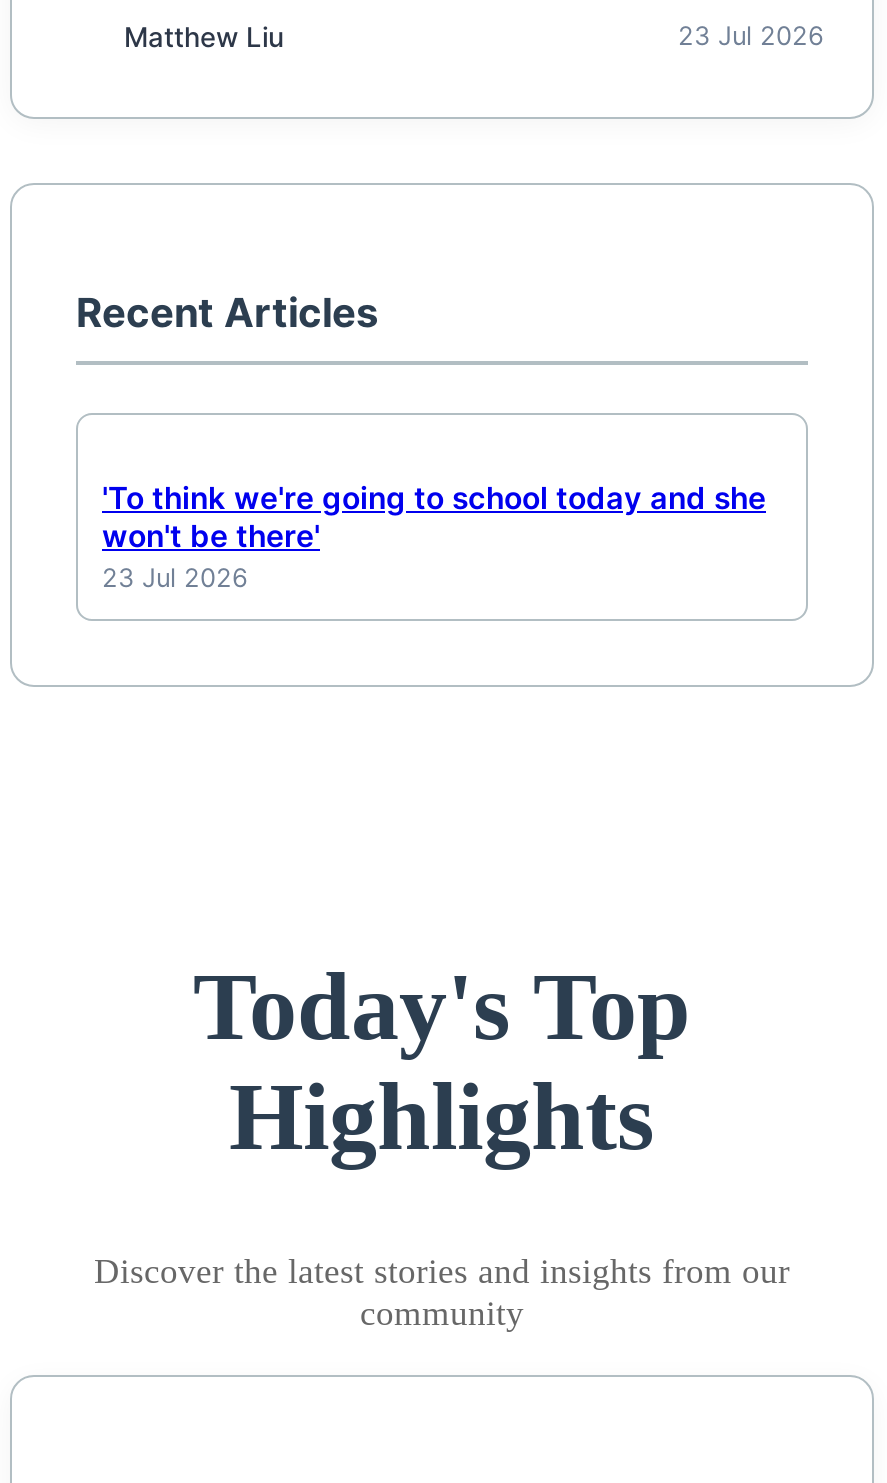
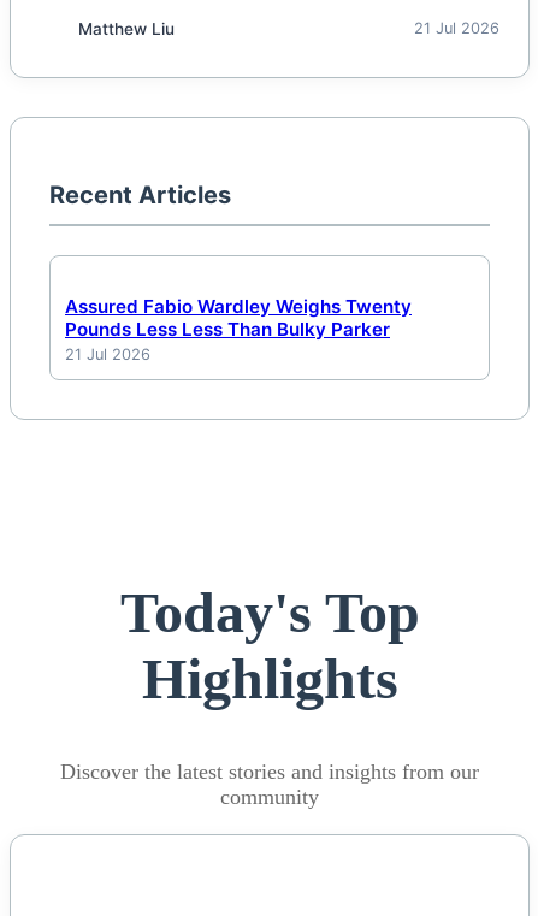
[678,22,824,52] 23 Jul 2026 -> [414,20,499,38] 21 Jul 2026
[102,479,766,593] 'To think we're going to school today and she | won't be there' | 23 Jul 2026 -> [65,295,412,364] Assured Fabio Wardley Weighs Twenty | Pounds Less Less Than Bulky Parker | 21 Jul 2026

